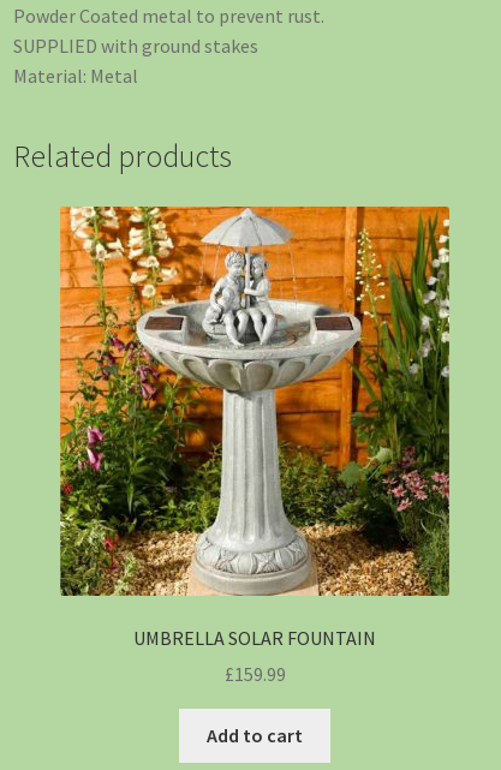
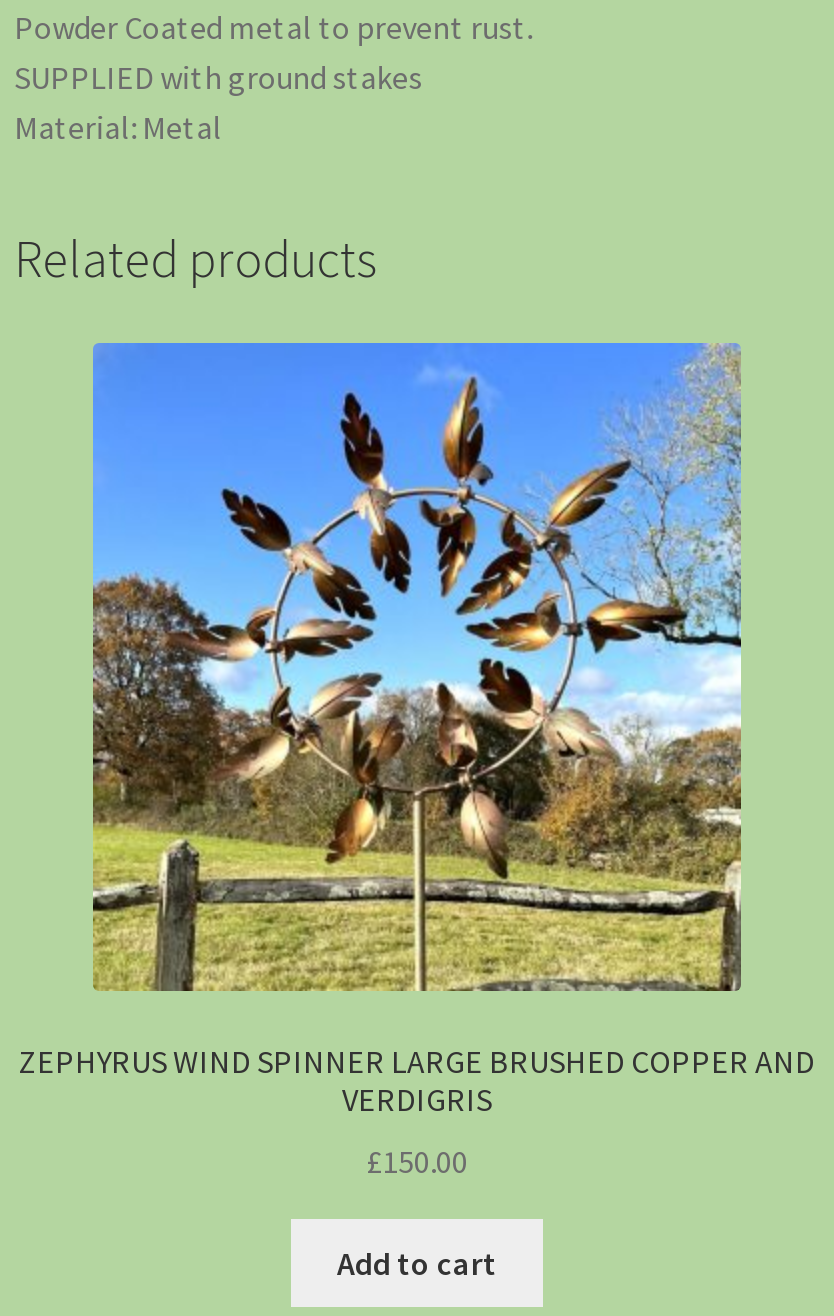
[59,205,451,649] [image] | UMBRELLA SOLAR FOUNTAIN -> [19,342,815,1119] [image] | ZEPHYRUS WIND SPINNER LARGE BRUSHED COPPER AND | VERDIGRIS
[224,662,285,686] £159.99 -> [366,1140,468,1180] £150.00

